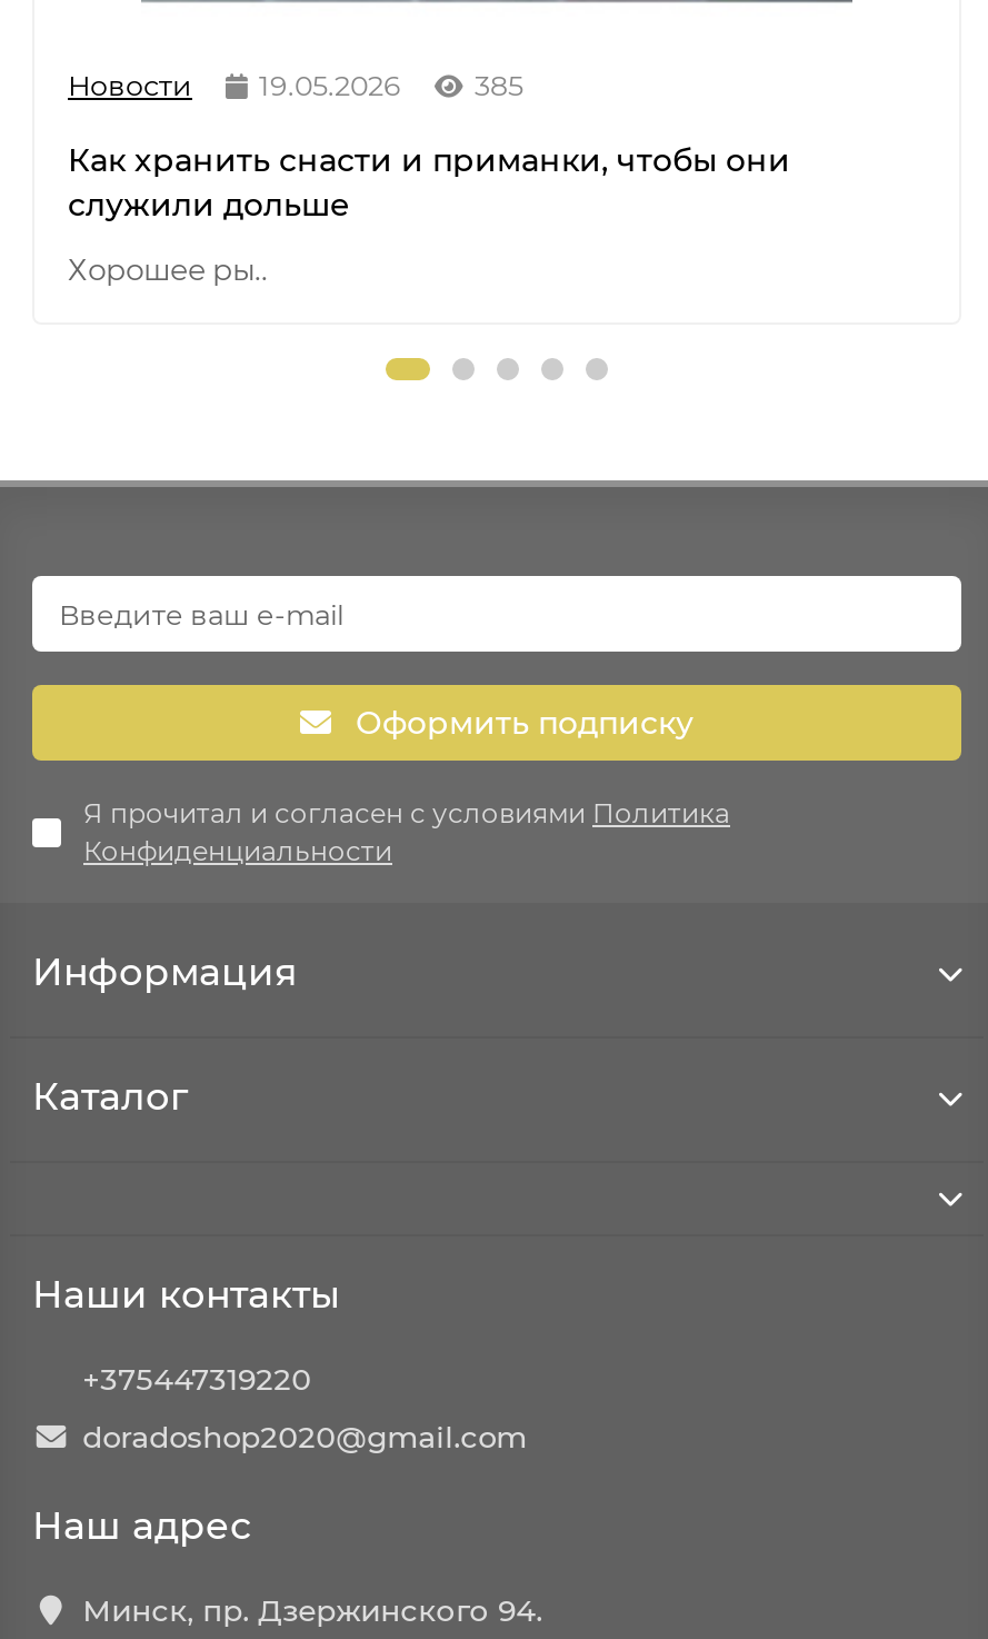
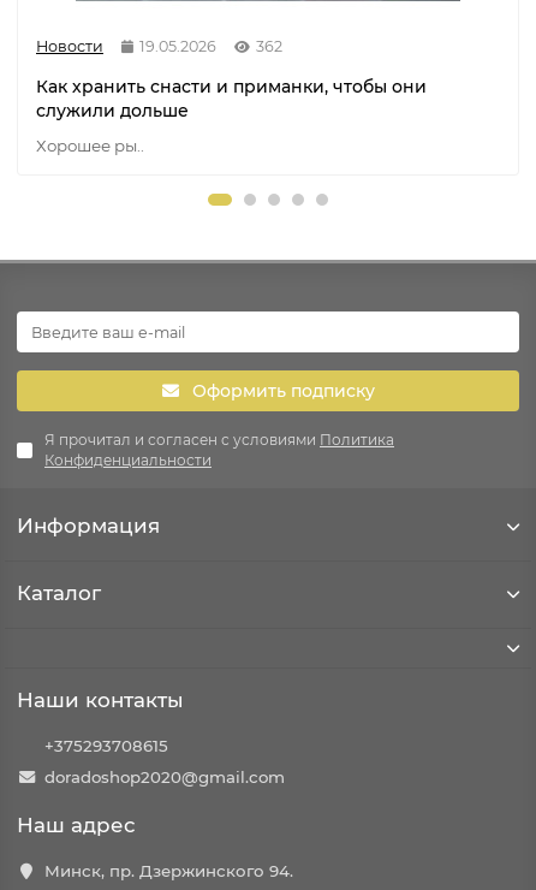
[475,69,523,102] 385 -> [256,37,282,55] 362
[82,1361,311,1396] +375447319220 -> [44,736,168,755] +375293708615

